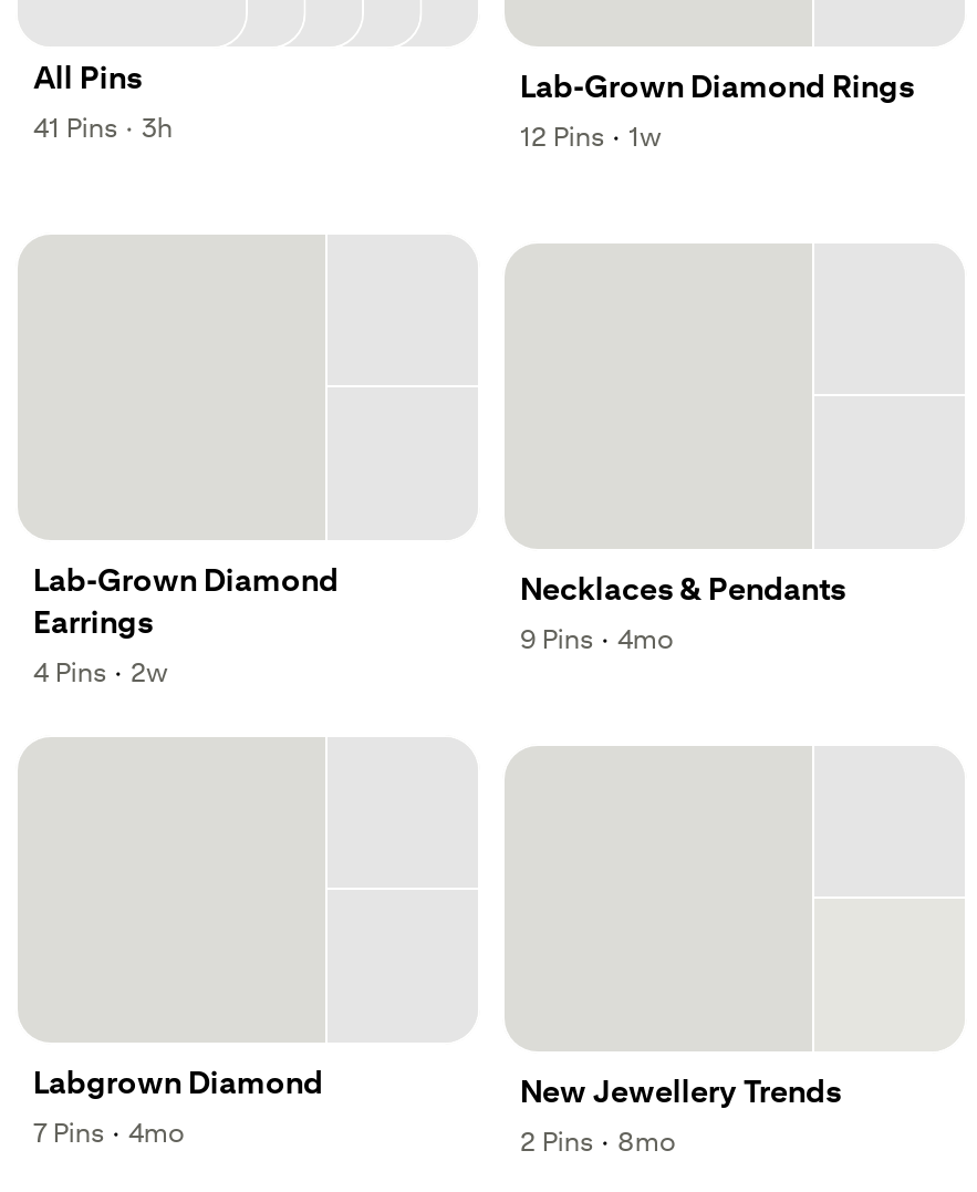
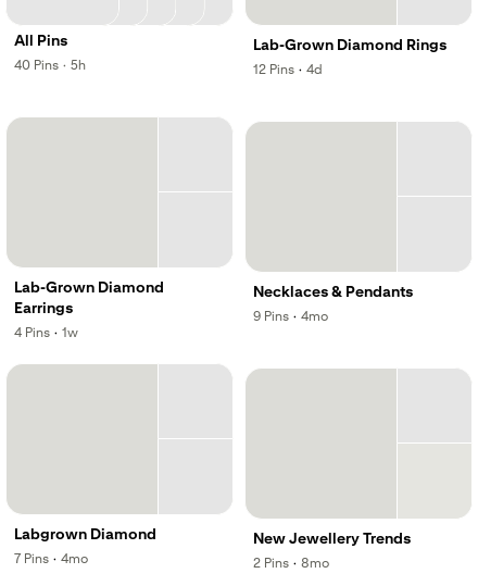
[31,110,173,143] ,41 Pins · , 3h -> [13,56,86,72] ,40 Pins · , 5h
[518,120,662,153] ,12 Pins · , 1w -> [252,61,323,77] ,12 Pins · , 4d
[31,655,168,688] ,4 Pins · , 2w -> [13,324,78,340] ,4 Pins · , 1w

